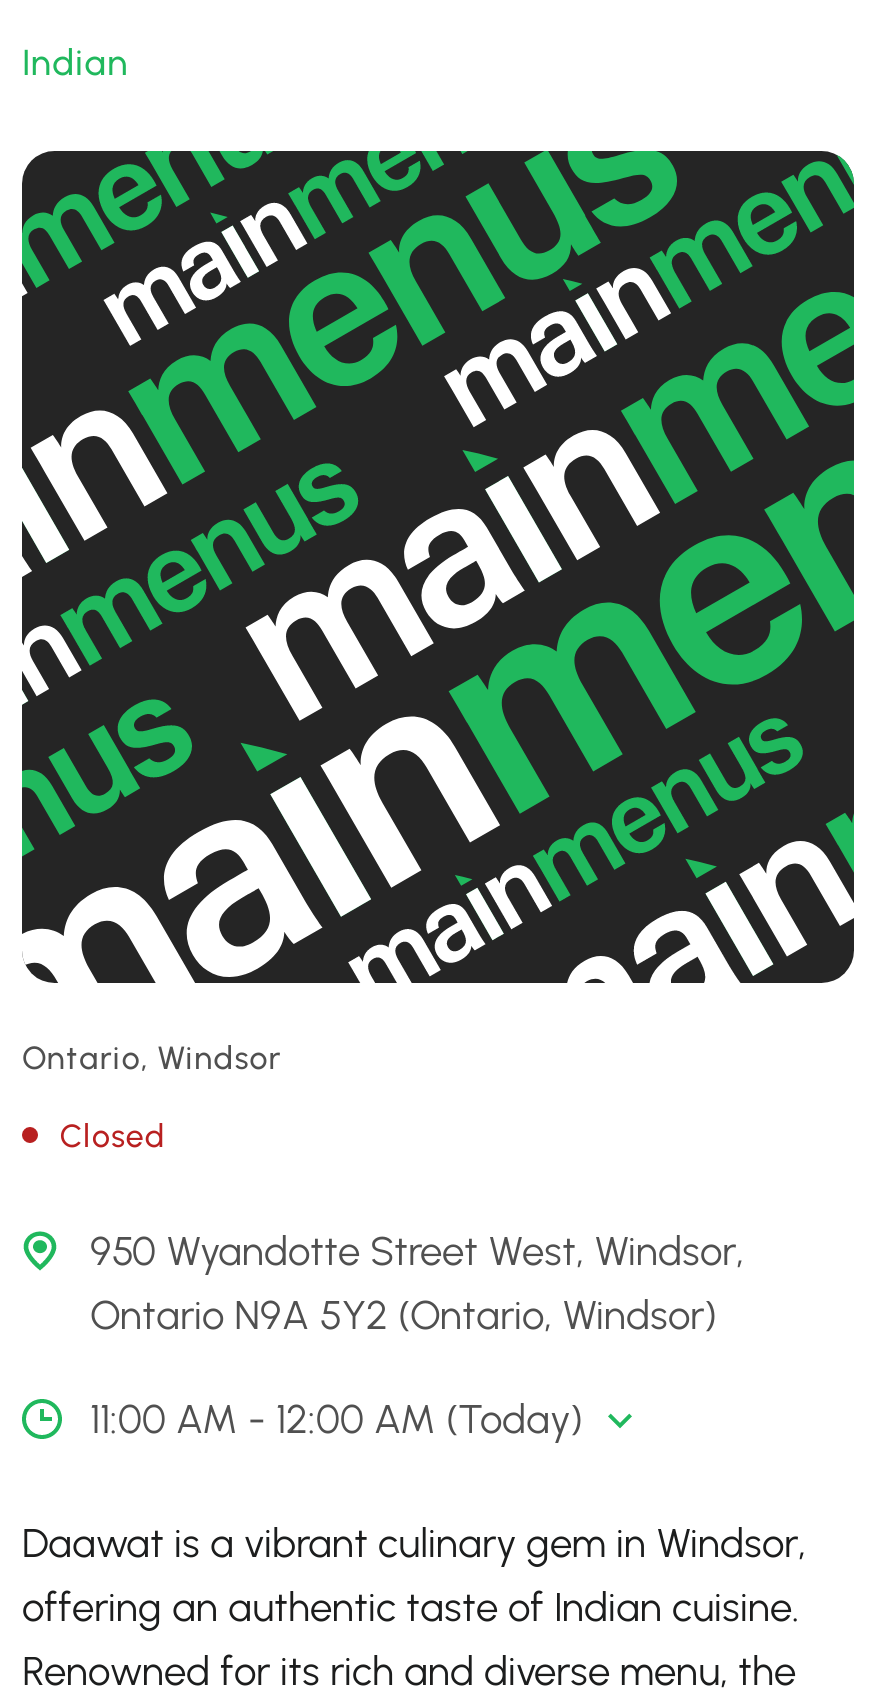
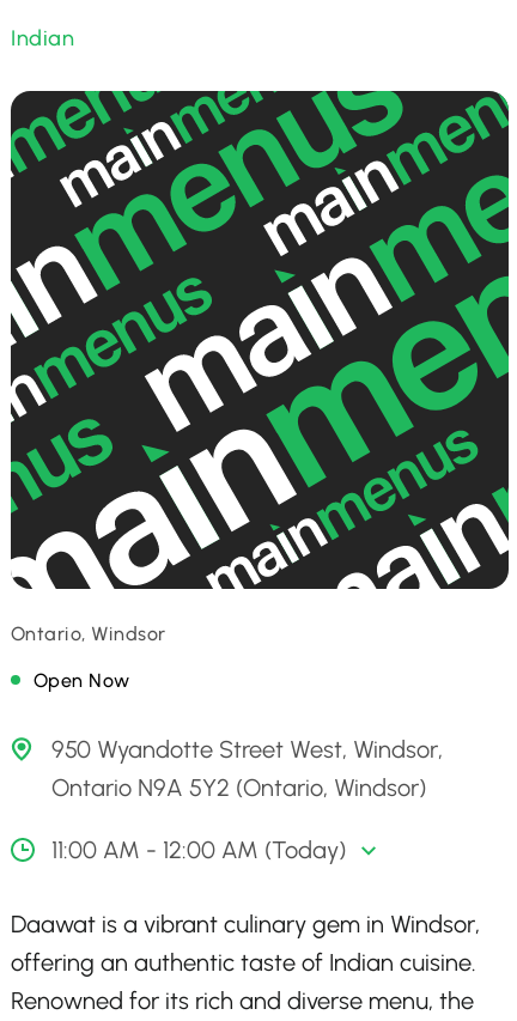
[60,1117,166,1155] Closed -> [34,669,130,692] Open Now

